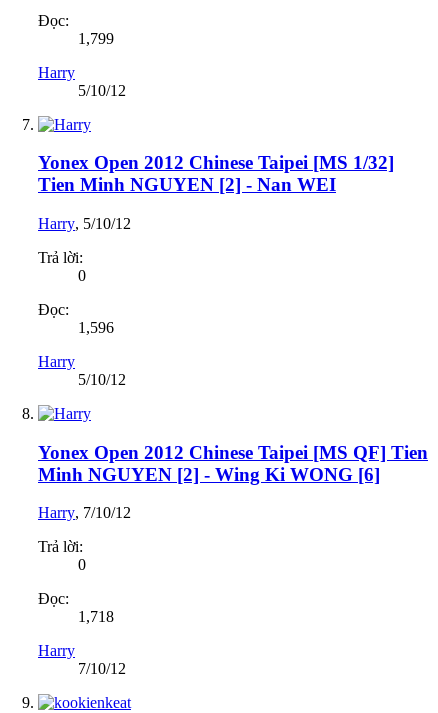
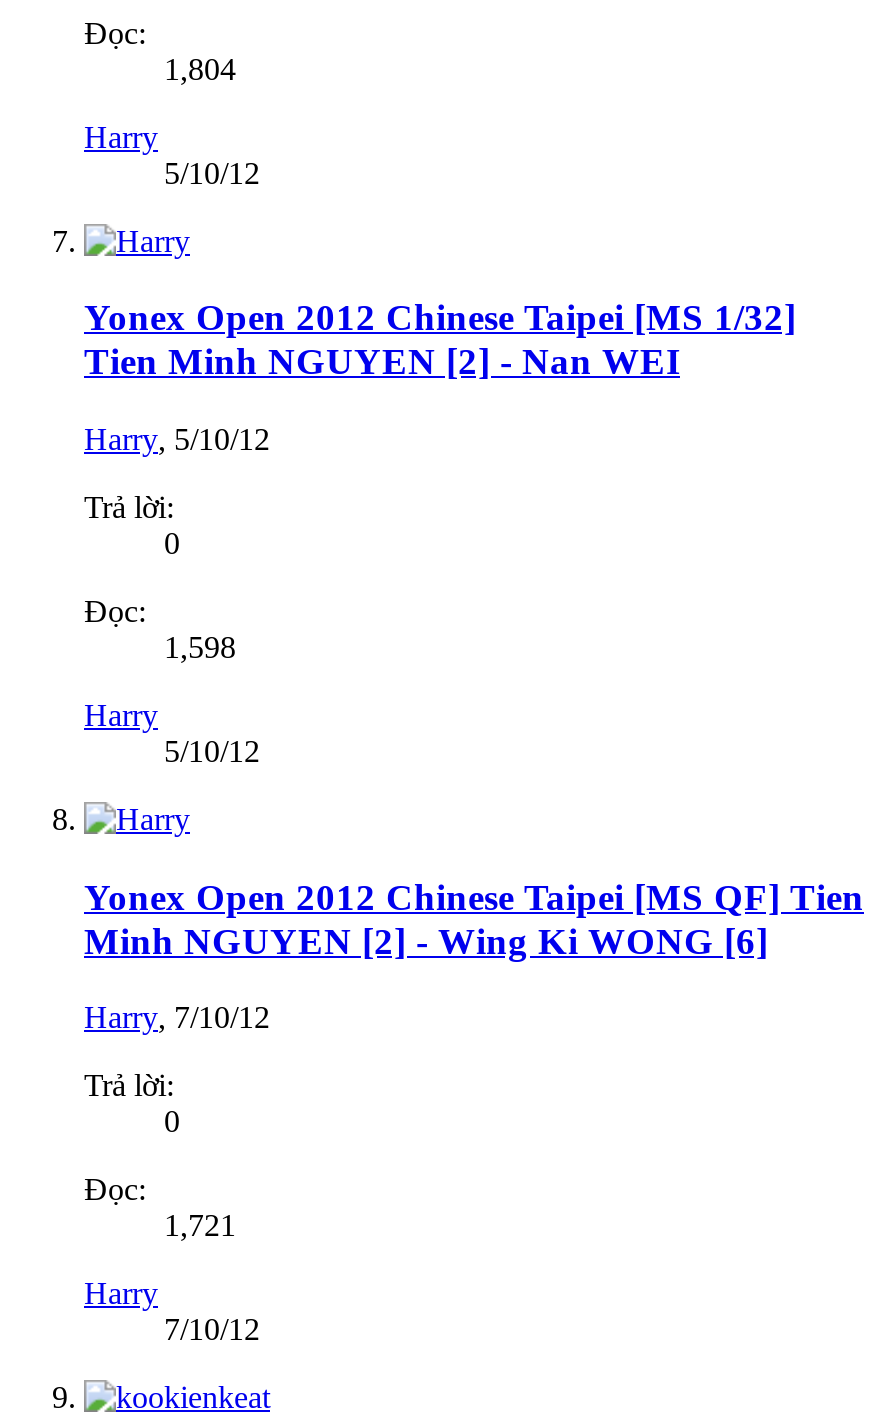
[78,30,114,47] 1,799 -> [164,51,236,85] 1,804
[78,319,114,336] 1,596 -> [164,630,236,664] 1,598
[78,608,114,625] 1,718 -> [164,1209,236,1243] 1,721

